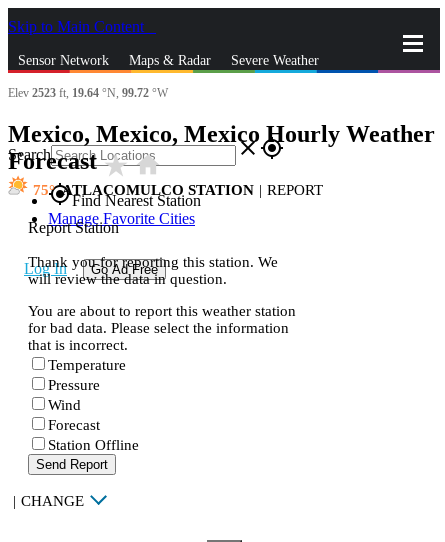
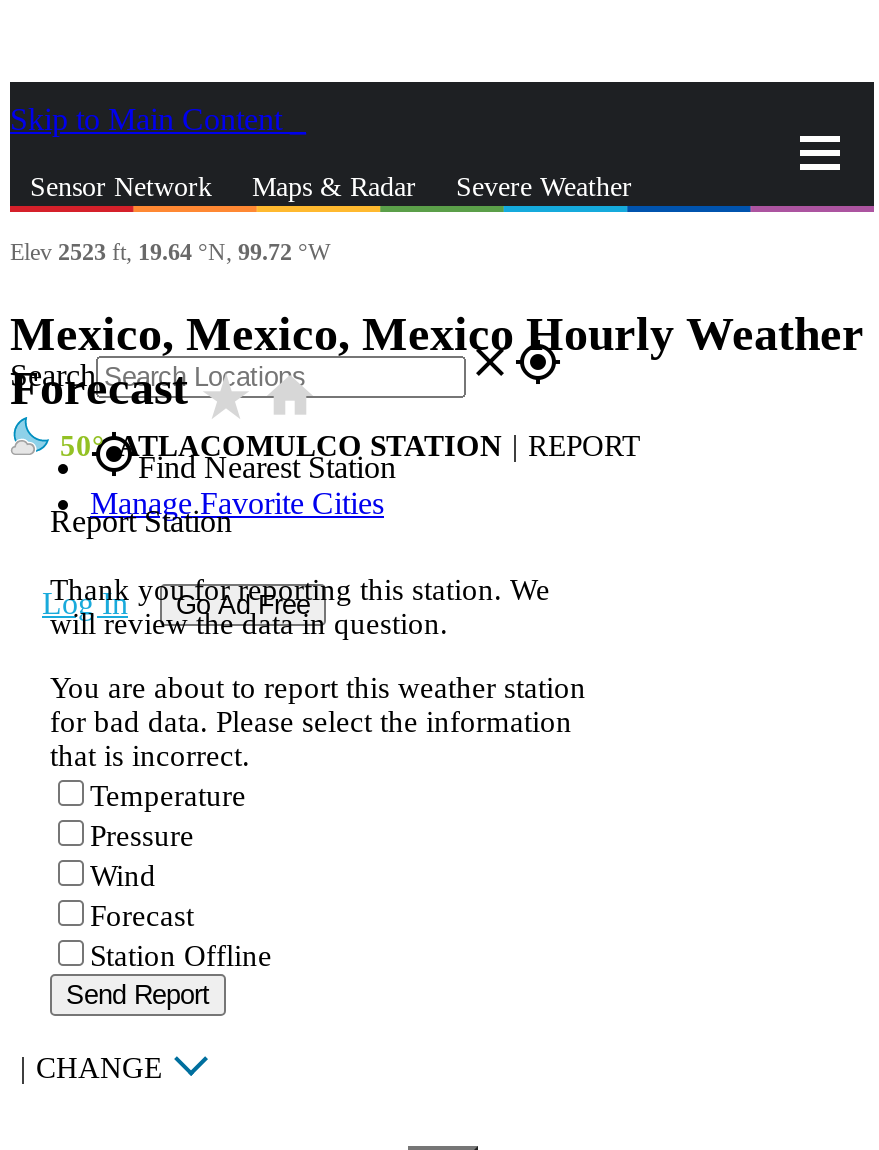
[33,182,49,198] 75 -> [60,430,92,462] 50

